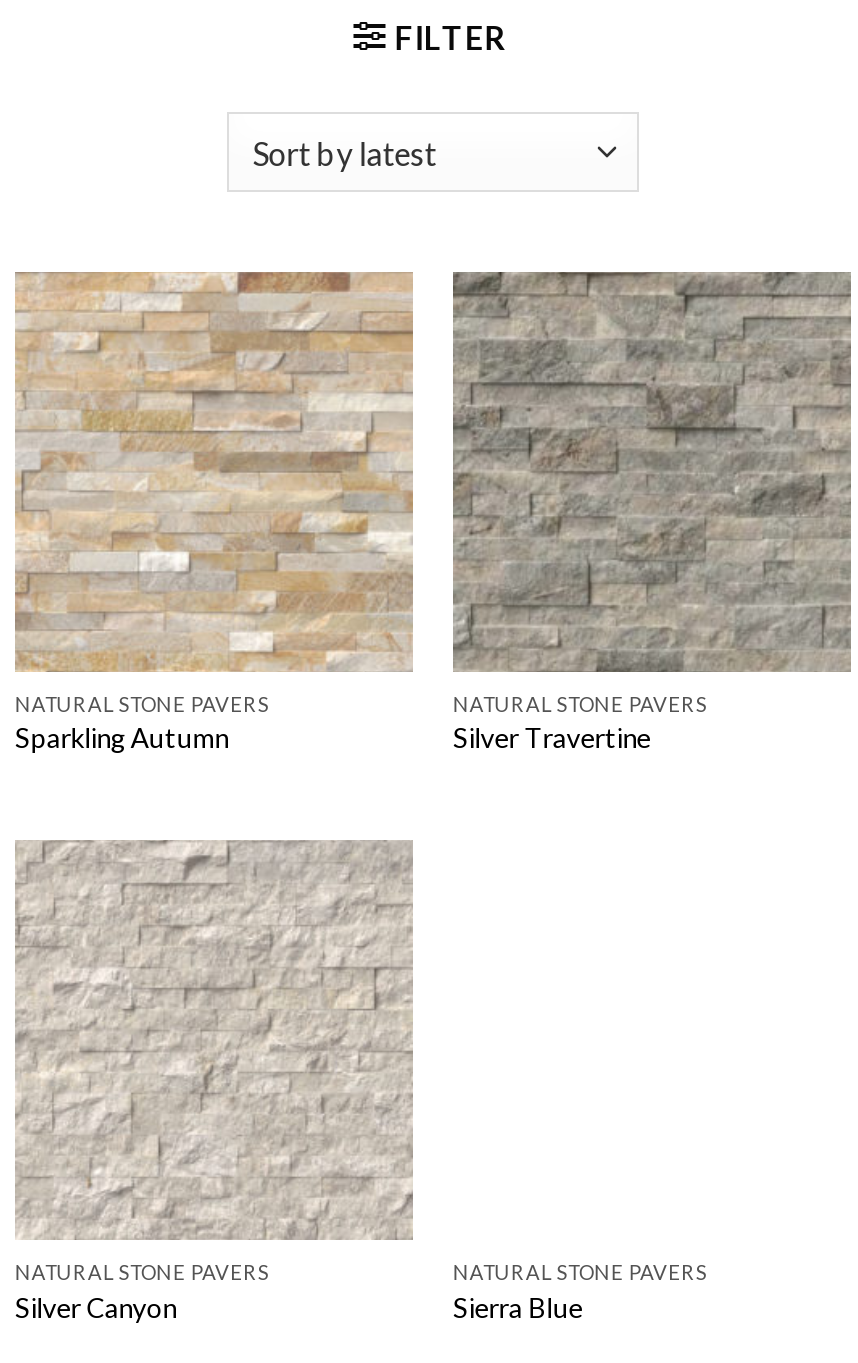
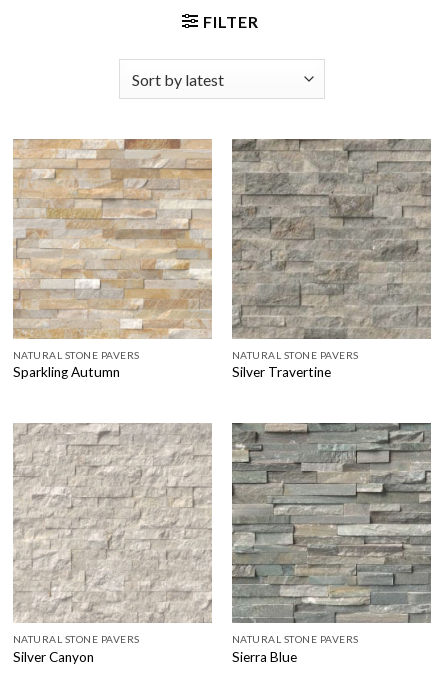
none -> [231,422,432,624] [image]

